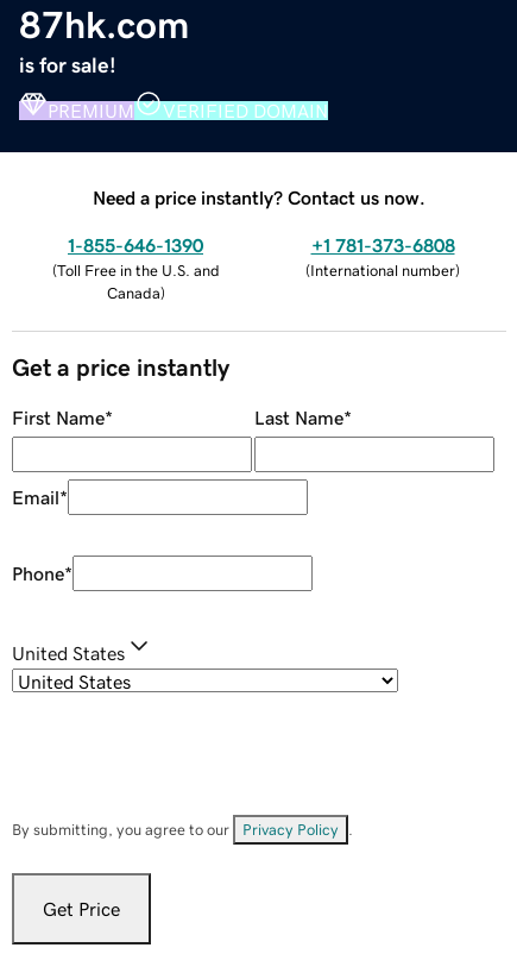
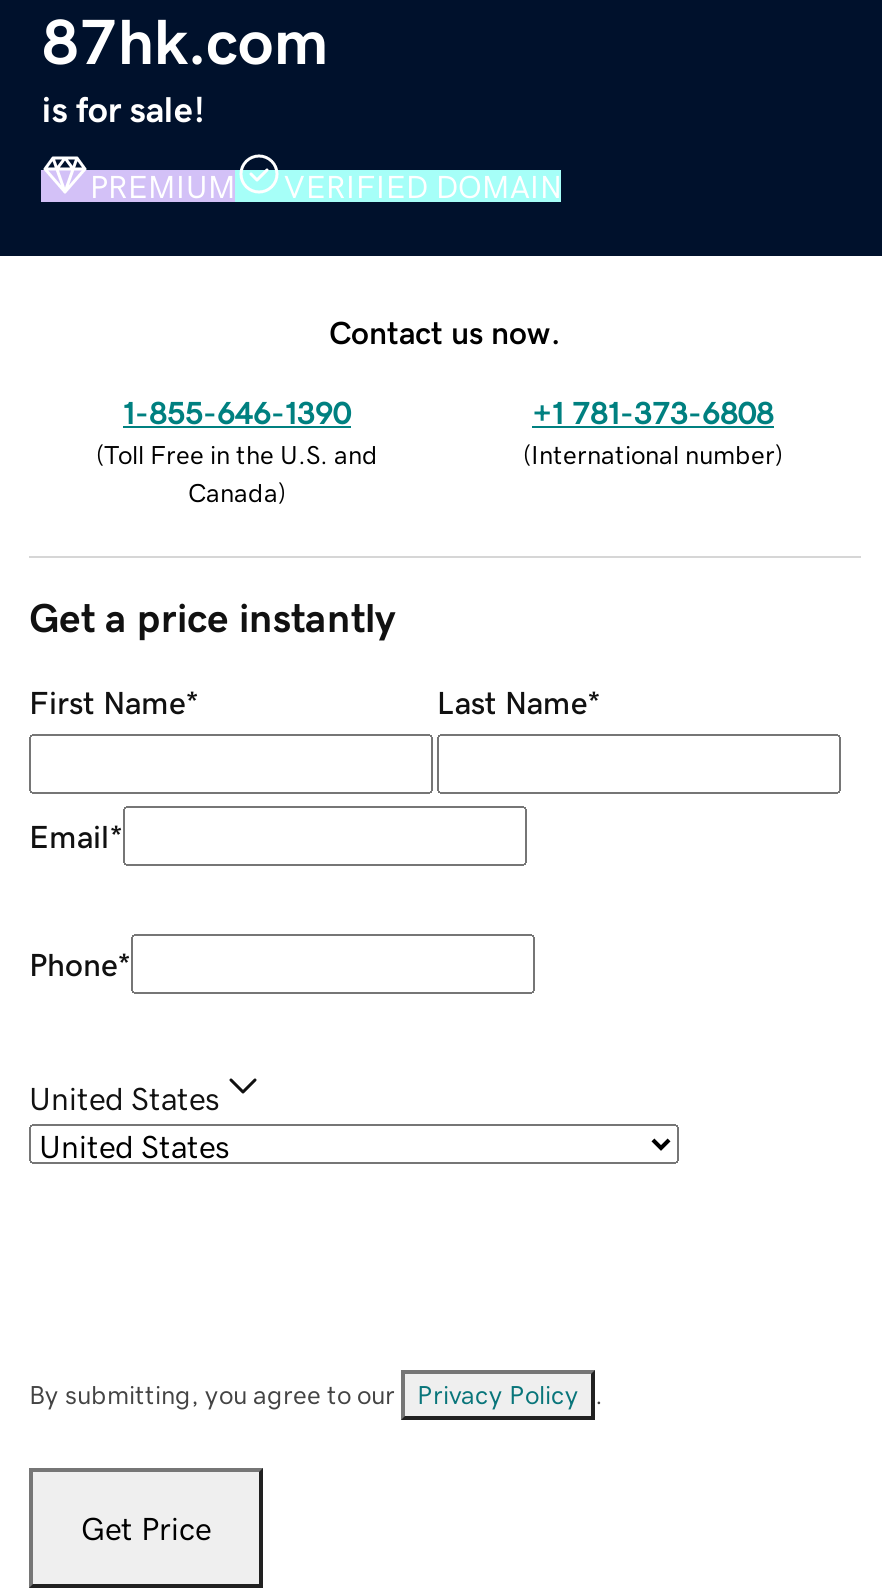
[93,187,425,207] Need a price instantly? Contact us now. -> [329,315,561,347] Contact us now.

